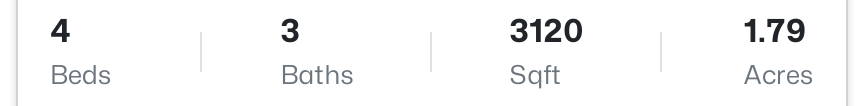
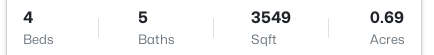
[280,12,300,50] 3 -> [138,8,148,27] 5
[510,12,584,50] 3120 -> [251,8,291,27] 3549
[744,12,806,50] 1.79 -> [370,8,404,27] 0.69

